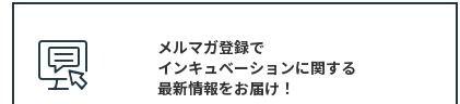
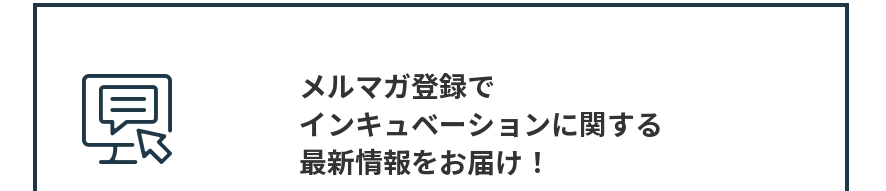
[37,39,89,77] [image] -> [79,71,175,167] [image]

